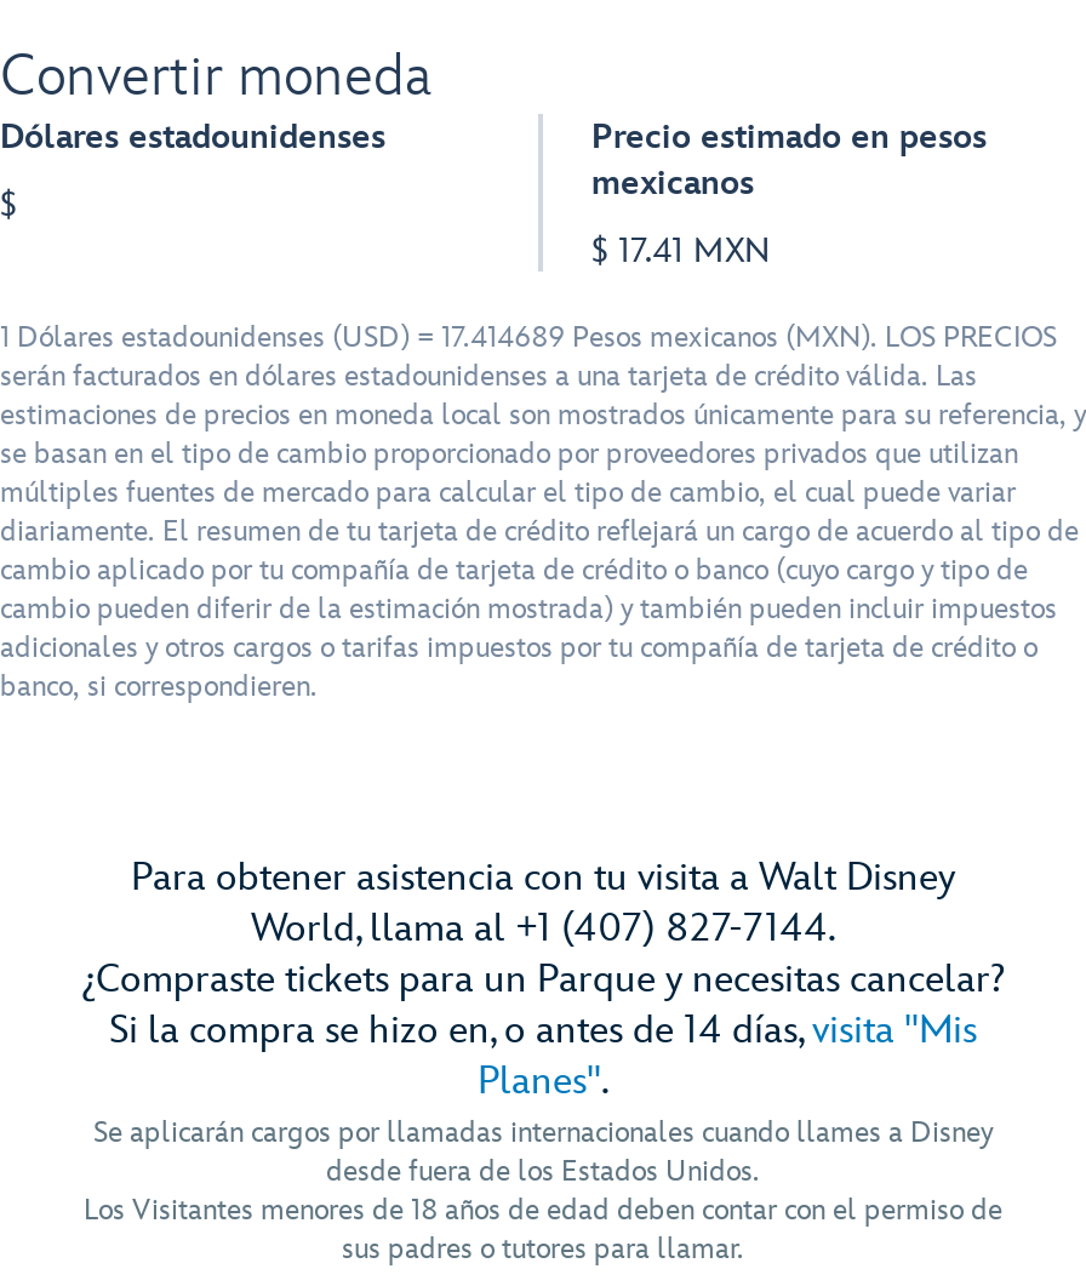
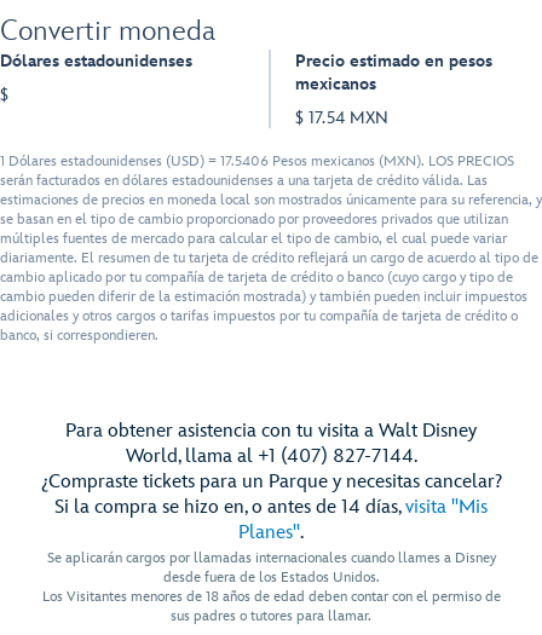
[591,230,771,271] $ 17.41 MXN -> [295,107,388,128] $ 17.54 MXN
[0,320,1057,356] 1 Dólares estadounidenses (USD) = 17.414689 Pesos mexicanos (MXN). LOS PRECIOS -> [0,152,514,170] 1 Dólares estadounidenses (USD) = 17.5406 Pesos mexicanos (MXN). LOS PRECIOS

